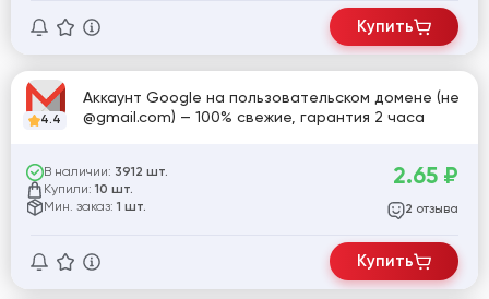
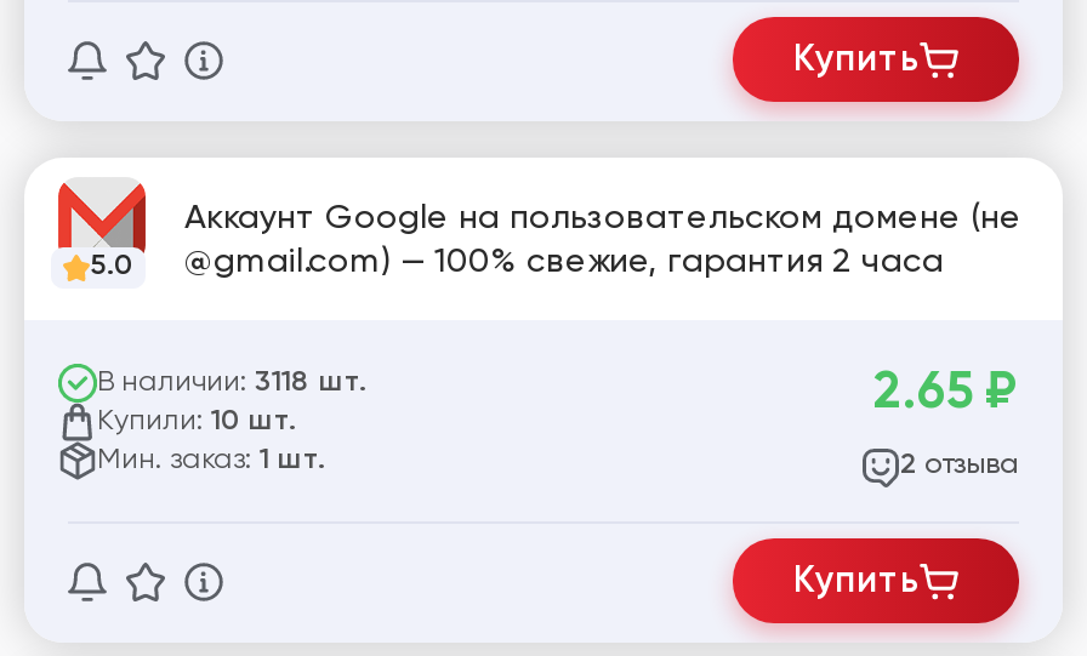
[40,108,425,126] 4.4 @gmail.com) — 100% свежие, гарантия 2 часа -> [90,241,944,281] 5.0 @gmail.com) — 100% свежие, гарантия 2 часа
[44,164,168,179] В наличии: 3912 шт. -> [97,364,366,398] В наличии: 3118 шт.

